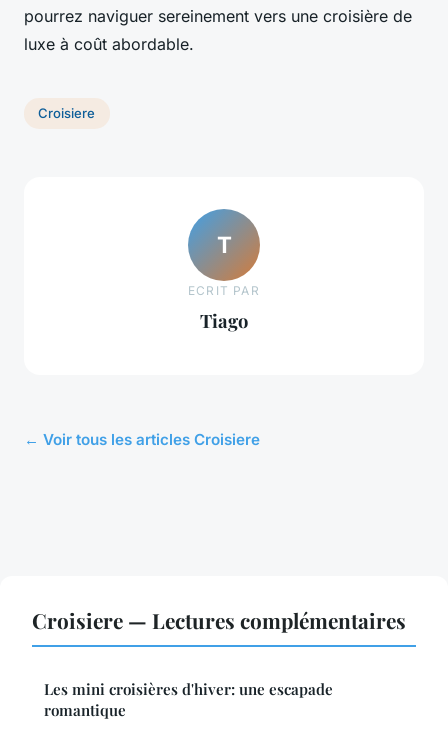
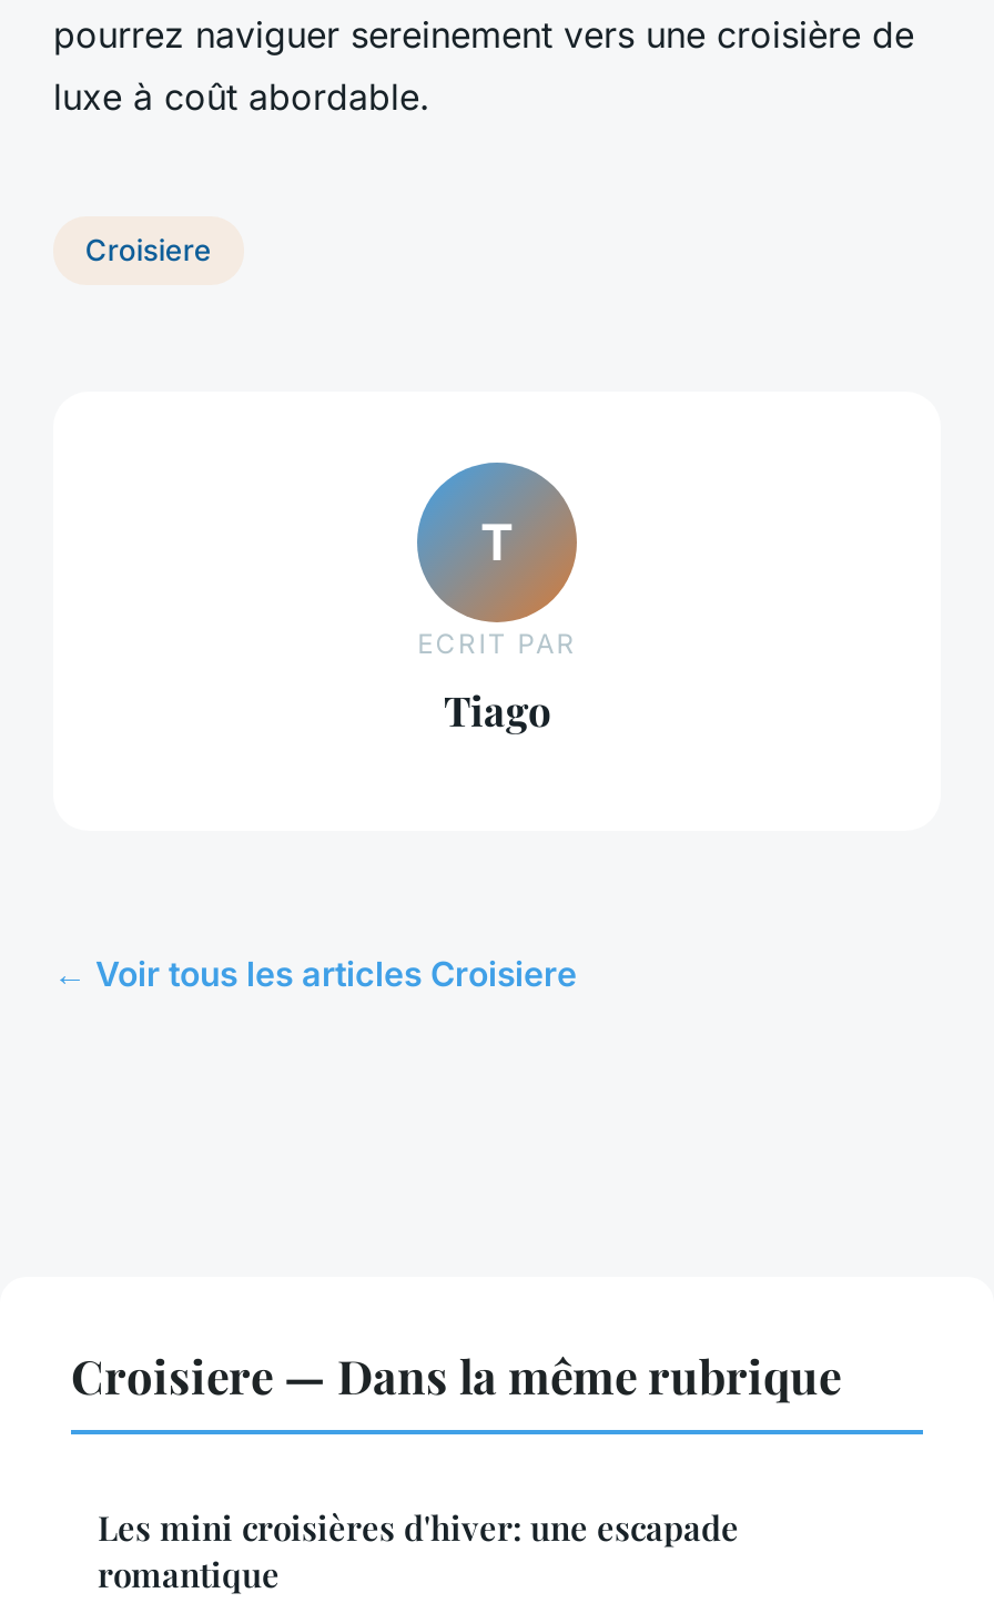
[32,605,406,633] Croisiere — Lectures complémentaires -> [71,1342,841,1404] Croisiere — Dans la même rubrique

